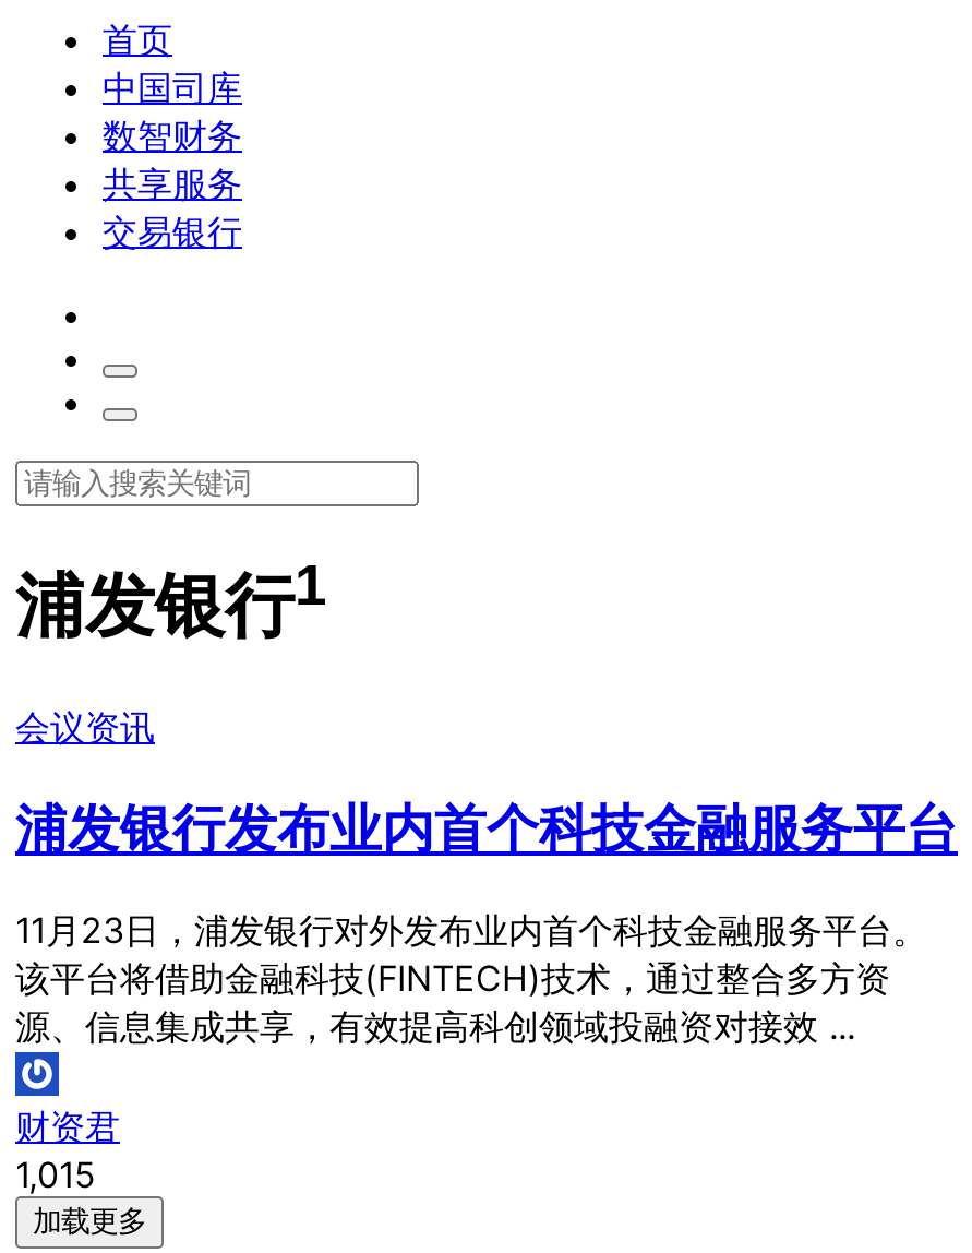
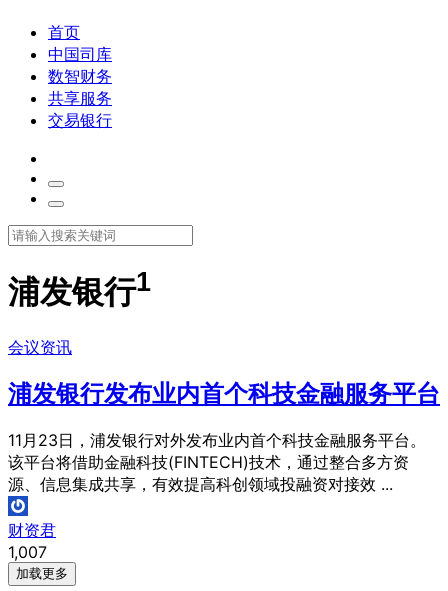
[15,1153,96,1197] 1,015 -> [8,542,47,562] 1,007

